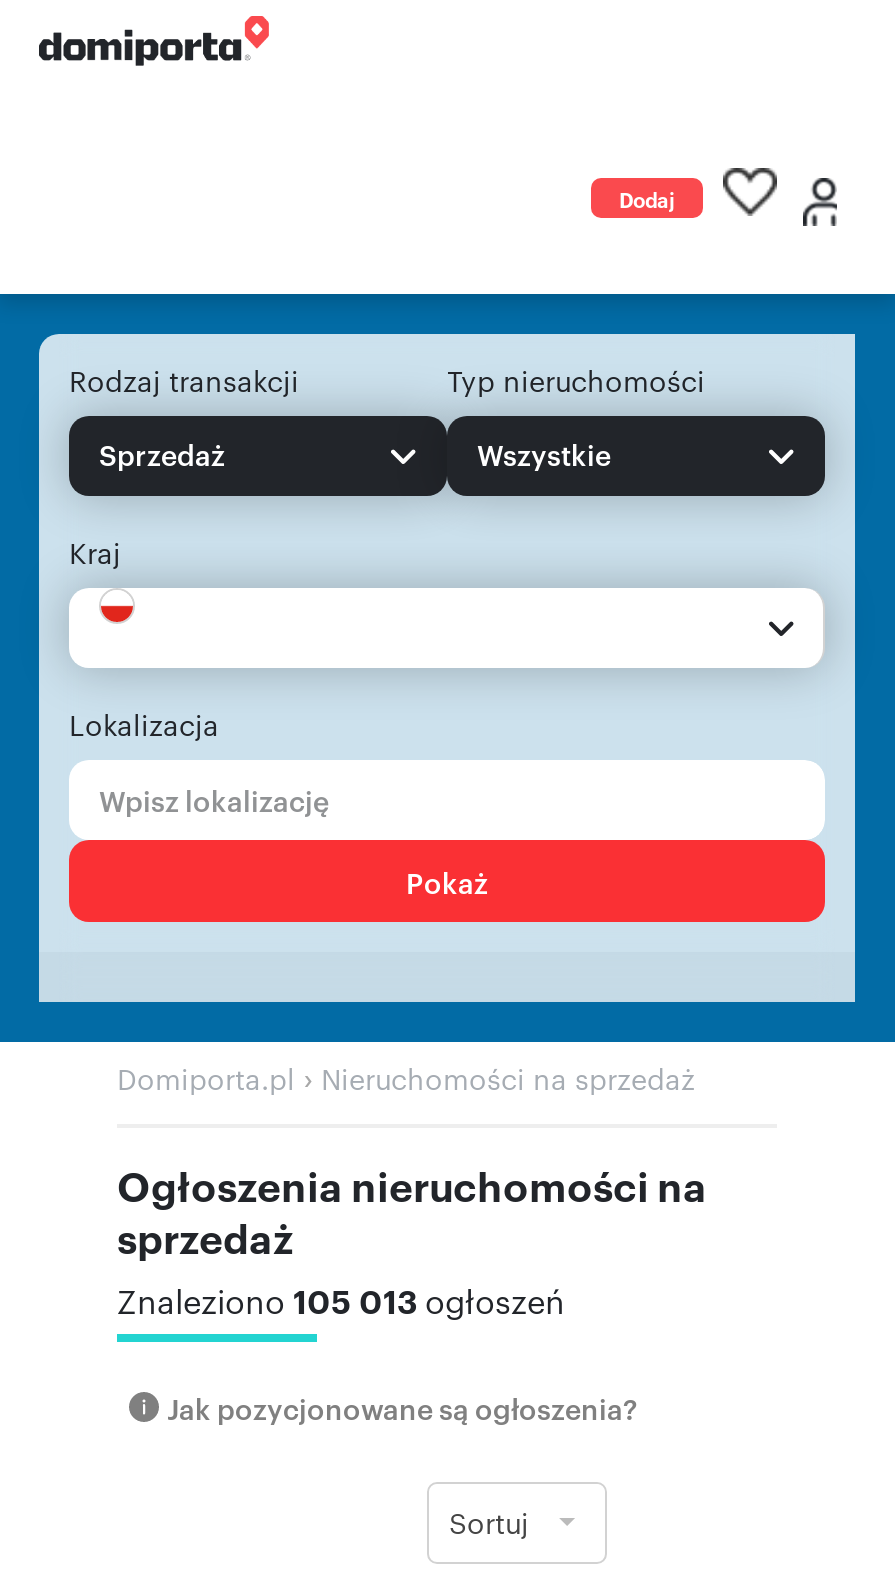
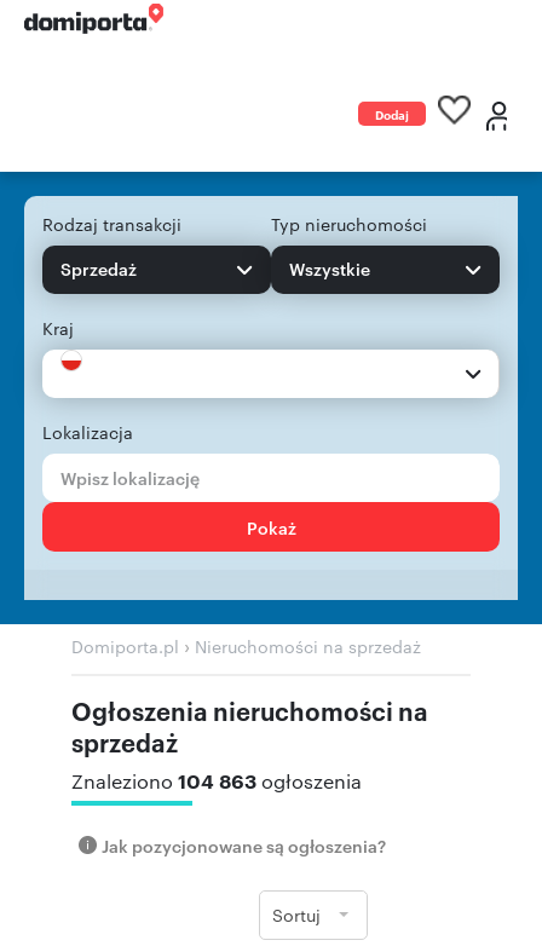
[117,1278,565,1322] Znaleziono 105 013 ogłoszeń -> [71,767,362,794] Znaleziono 104 863 ogłoszenia

